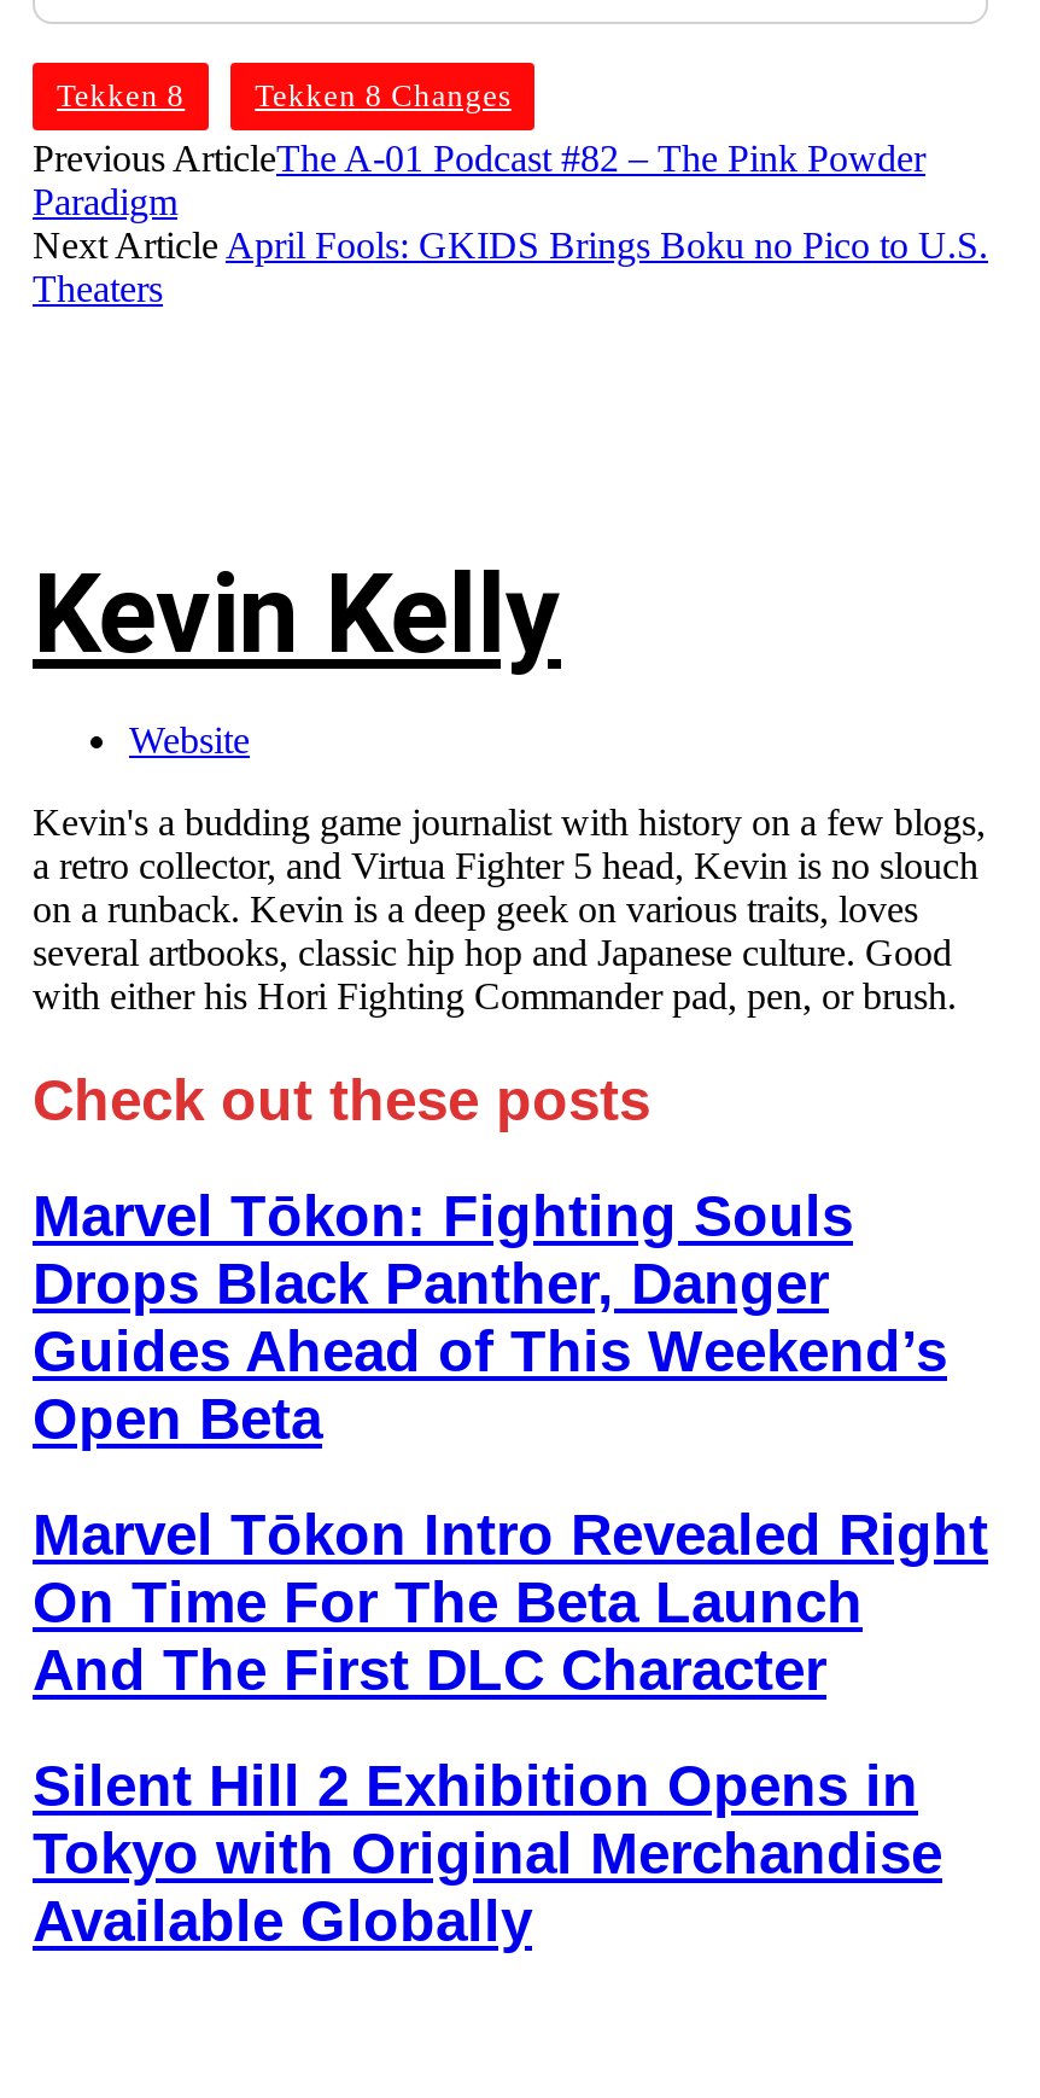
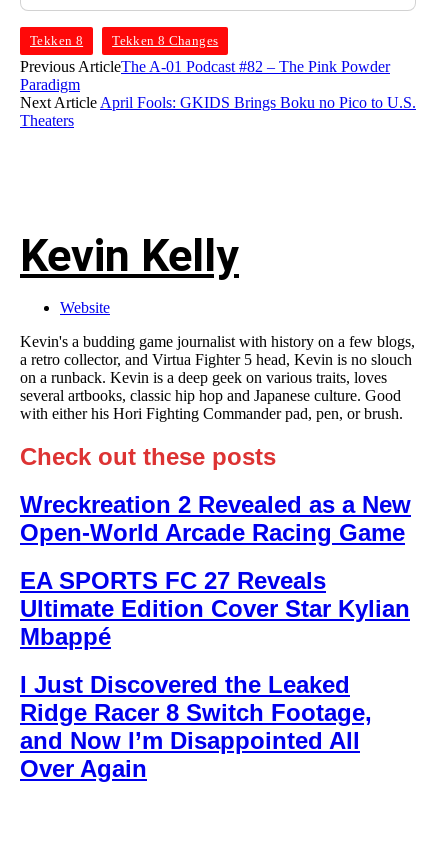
[33,1183,947,1451] Marvel Tōkon: Fighting Souls | Drops Black Panther, Danger | Guides Ahead of This Weekend’s | Open Beta -> [20,491,411,546] Wreckreation 2 Revealed as a New | Open-World Arcade Racing Game
[33,1502,988,1702] Marvel Tōkon Intro Revealed Right | On Time For The Beta Launch | And The First DLC Character -> [20,567,410,650] EA SPORTS FC 27 Reveals | Ultimate Edition Cover Star Kylian | Mbappé
[33,1753,942,1953] Silent Hill 2 Exhibition Opens in | Tokyo with Original Merchandise | Available Globally -> [20,671,372,782] I Just Discovered the Leaked | Ridge Racer 8 Switch Footage, | and Now I’m Disappointed All | Over Again

